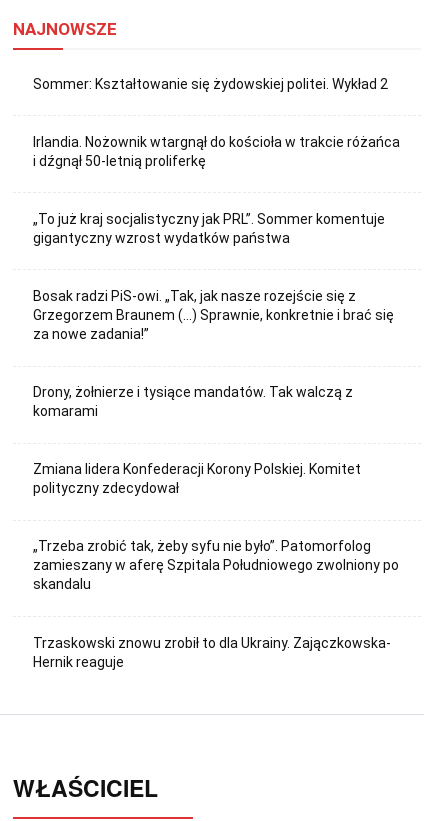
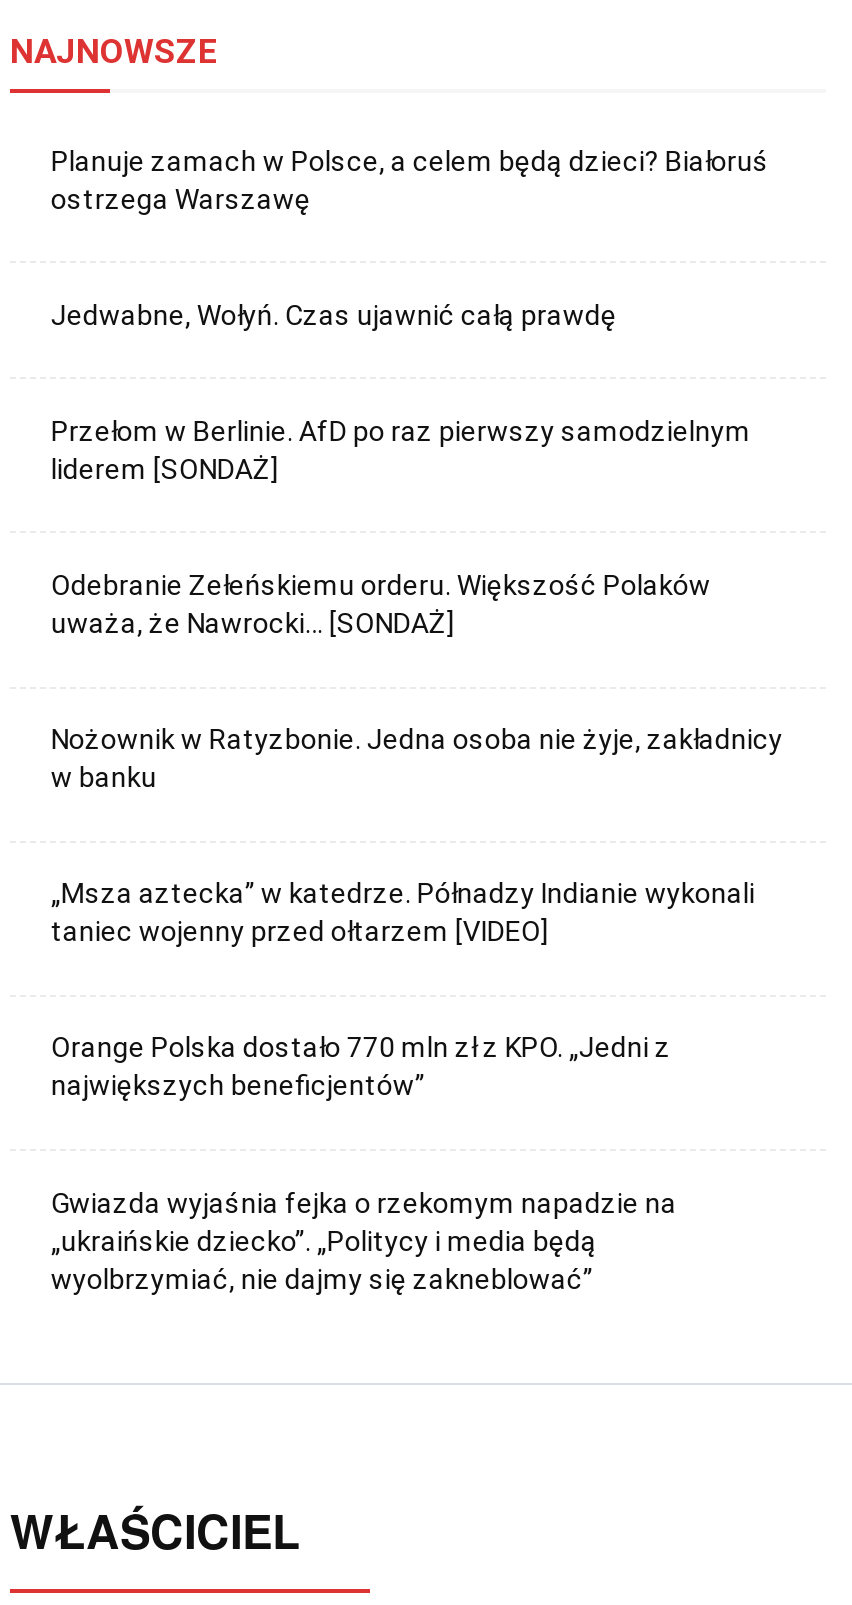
[33,75,388,91] Sommer: Kształtowanie się żydowskiej politei. Wykład 2 -> [51,144,769,214] Planuje zamach w Polsce, a celem będą dzieci? Białoruś | ostrzega Warszawę
[33,134,400,169] Irlandia. Nożownik wtargnął do kościoła w trakcie różańca | i dźgnął 50-letnią proliferkę -> [51,298,617,330] Jedwabne, Wołyń. Czas ujawnić całą prawdę
[33,211,385,246] „To już kraj socjalistyczny jak PRL”. Sommer komentuje | gigantyczny wzrost wydatków państwa -> [51,415,751,485] Przełom w Berlinie. AfD po raz pierwszy samodzielnym | liderem [SONDAŻ]
[33,288,394,342] Bosak radzi PiS-owi. „Tak, jak nasze rozejście się z | Grzegorzem Braunem (…) Sprawnie, konkretnie i brać się | za nowe zadania!” -> [51,569,711,639] Odebranie Zełeńskiemu orderu. Większość Polaków | uważa, że Nawrocki… [SONDAŻ]
[33,384,353,419] Drony, żołnierze i tysiące mandatów. Tak walczą z | komarami -> [51,723,783,793] Nożownik w Ratyzbonie. Jedna osoba nie żyje, zakładnicy | w banku
[33,461,361,496] Zmiana lidera Konfederacji Korony Polskiej. Komitet | polityczny zdecydował -> [51,878,755,948] „Msza aztecka” w katedrze. Półnadzy Indianie wykonali | taniec wojenny przed ołtarzem [VIDEO]
[33,538,399,592] „Trzeba zrobić tak, żeby syfu nie było”. Patomorfolog | zamieszany w aferę Szpitala Południowego zwolniony po | skandalu -> [51,1032,671,1102] Orange Polska dostało 770 mln zł z KPO. „Jedni z | największych beneficjentów”
[33,635,391,670] Trzaskowski znowu zrobił to dla Ukrainy. Zajączkowska- | Hernik reaguje -> [51,1186,677,1294] Gwiazda wyjaśnia fejka o rzekomym napadzie na | „ukraińskie dziecko”. „Politycy i media będą | wyolbrzymiać, nie dajmy się zakneblować”

